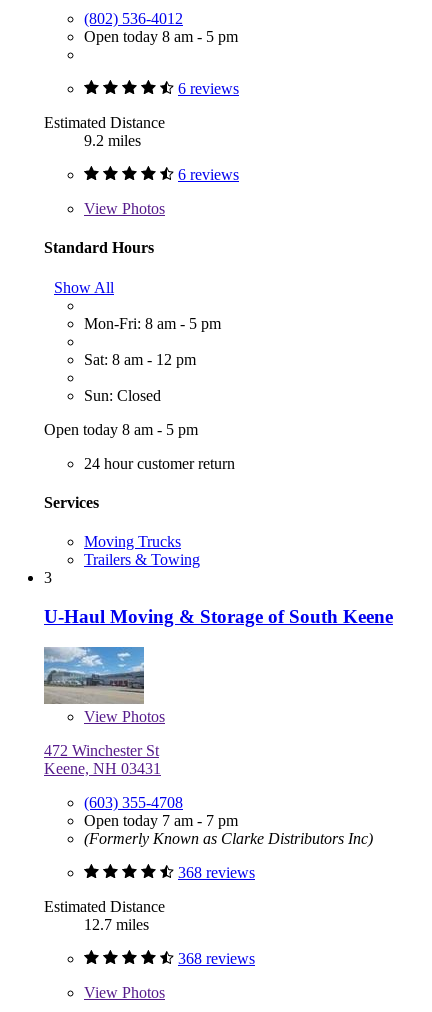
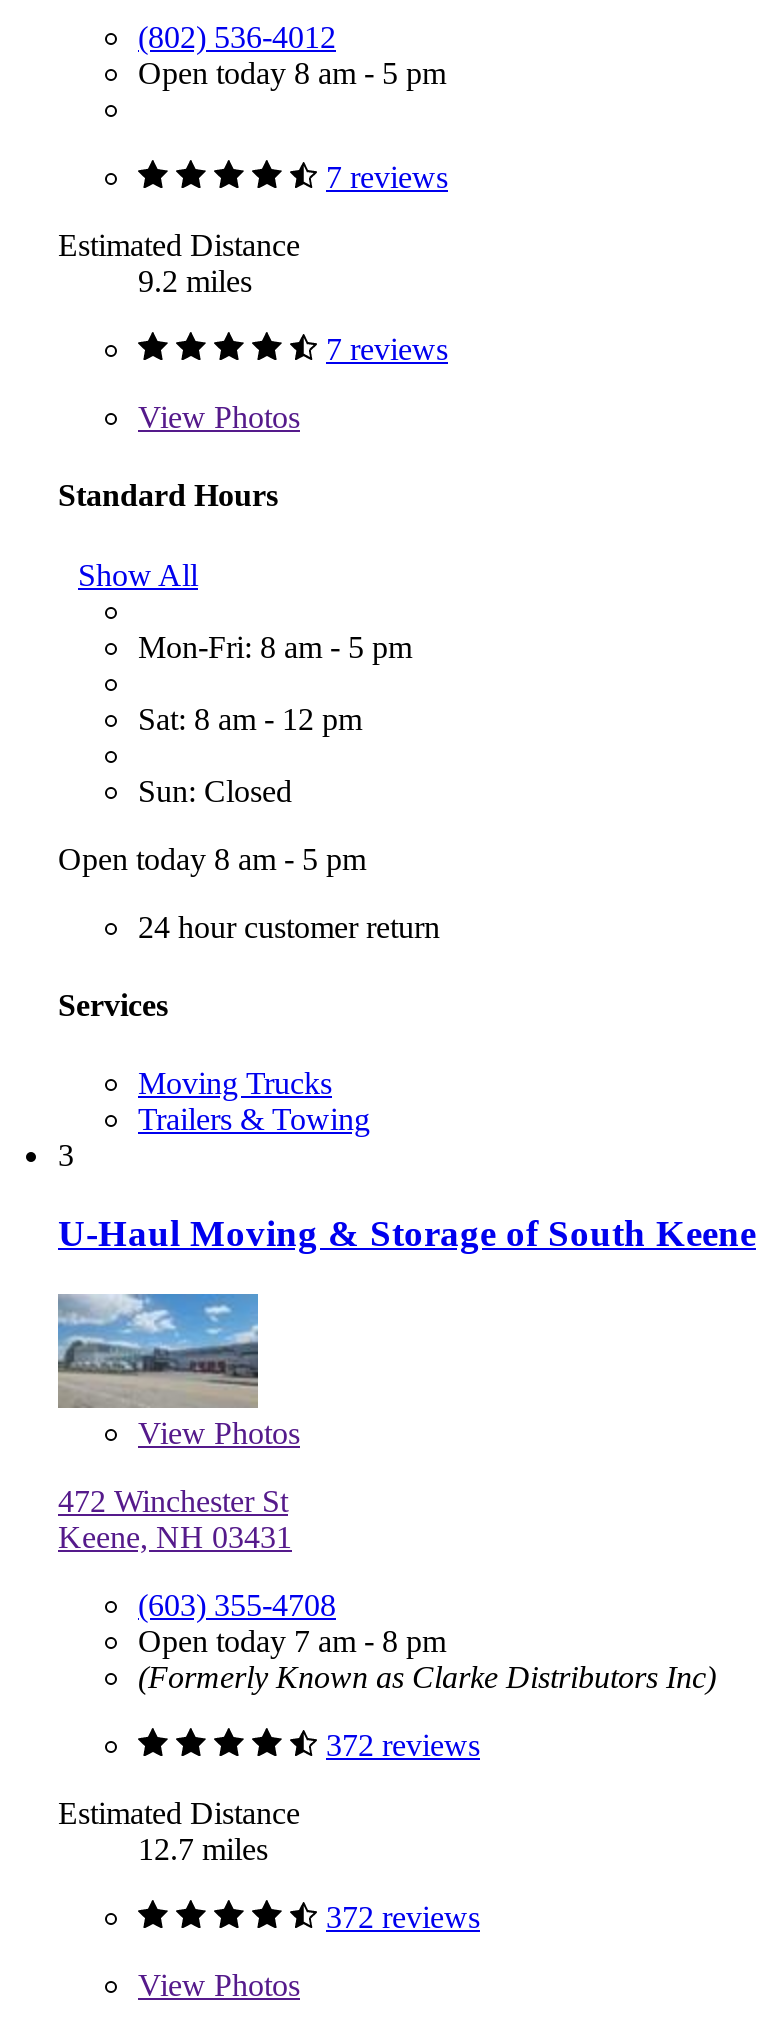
[178,80,239,97] 6 reviews -> [326,160,448,194] 7 reviews
[178,166,239,183] 6 reviews -> [326,332,448,366] 7 reviews
[84,811,238,828] Open today 7 am - 7 pm -> [138,1623,446,1657] Open today 7 am - 8 pm
[178,863,255,880] 368 reviews -> [326,1727,480,1761] 372 reviews
[178,949,255,966] 368 reviews -> [326,1899,480,1933] 372 reviews

